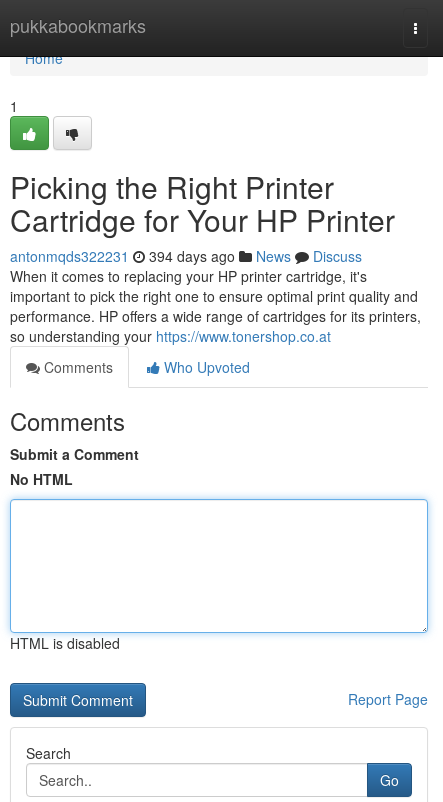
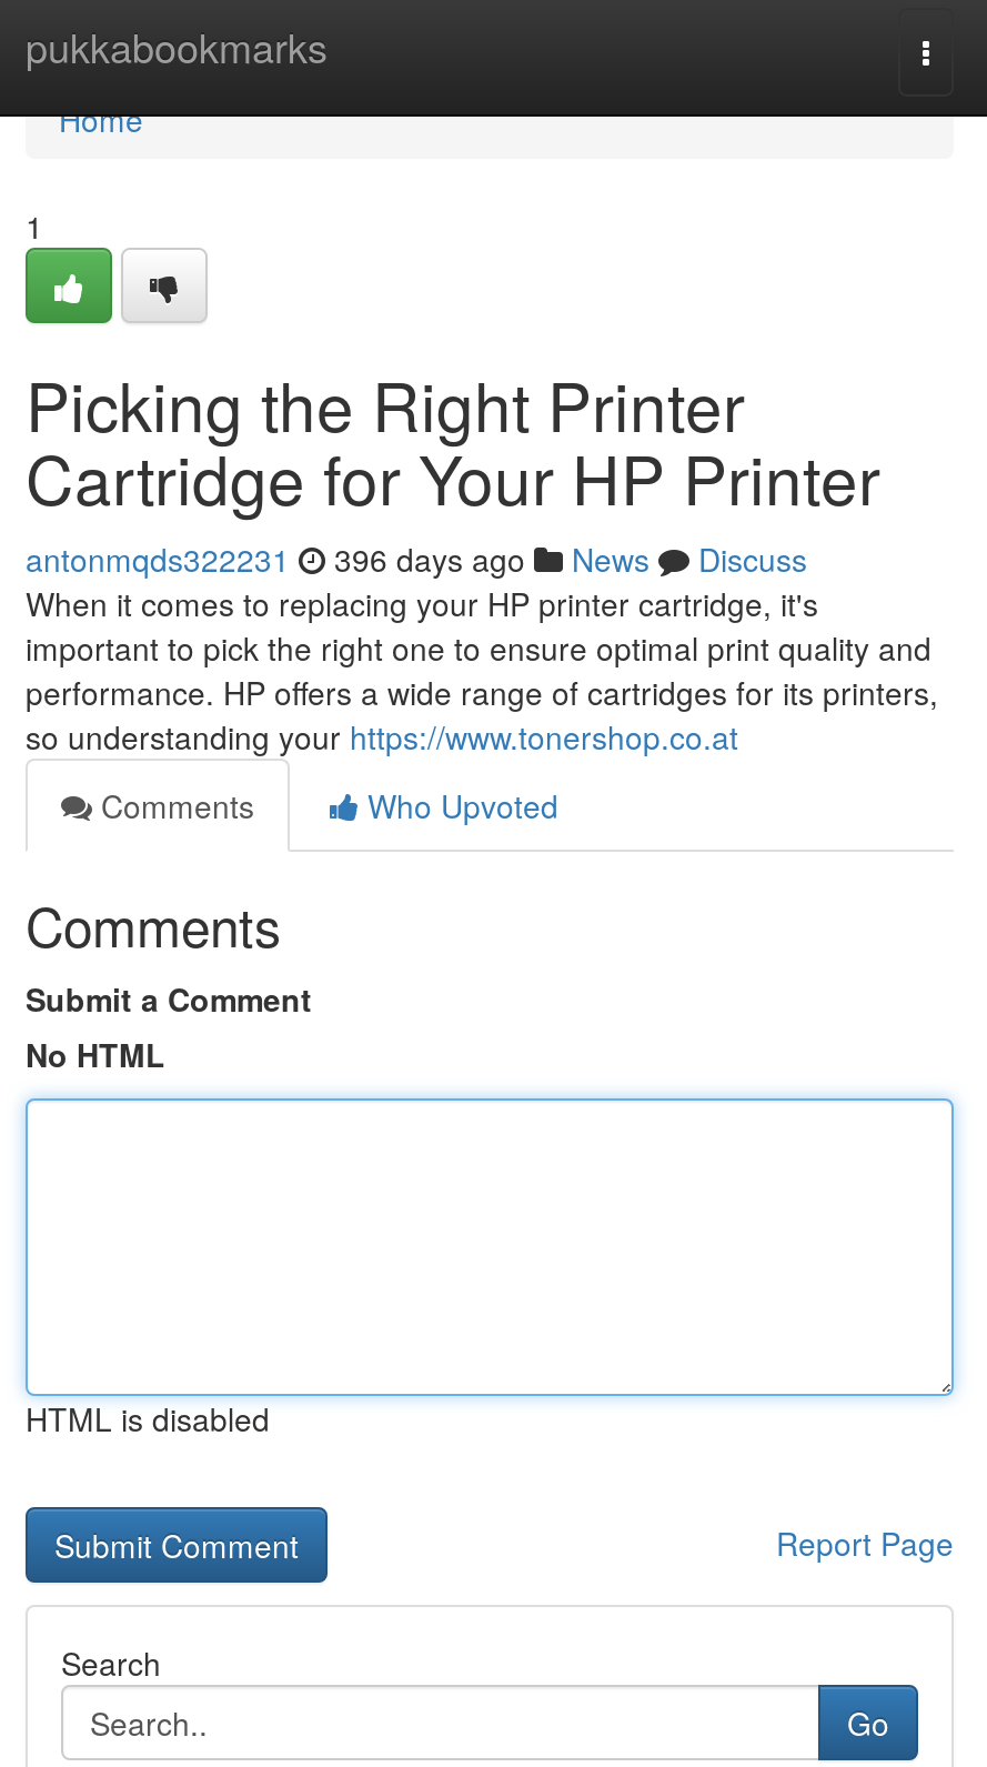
[10,246,362,266] antonmqds322231 394 days ago News Discuss -> [26,536,807,581] antonmqds322231 396 days ago News Discuss

